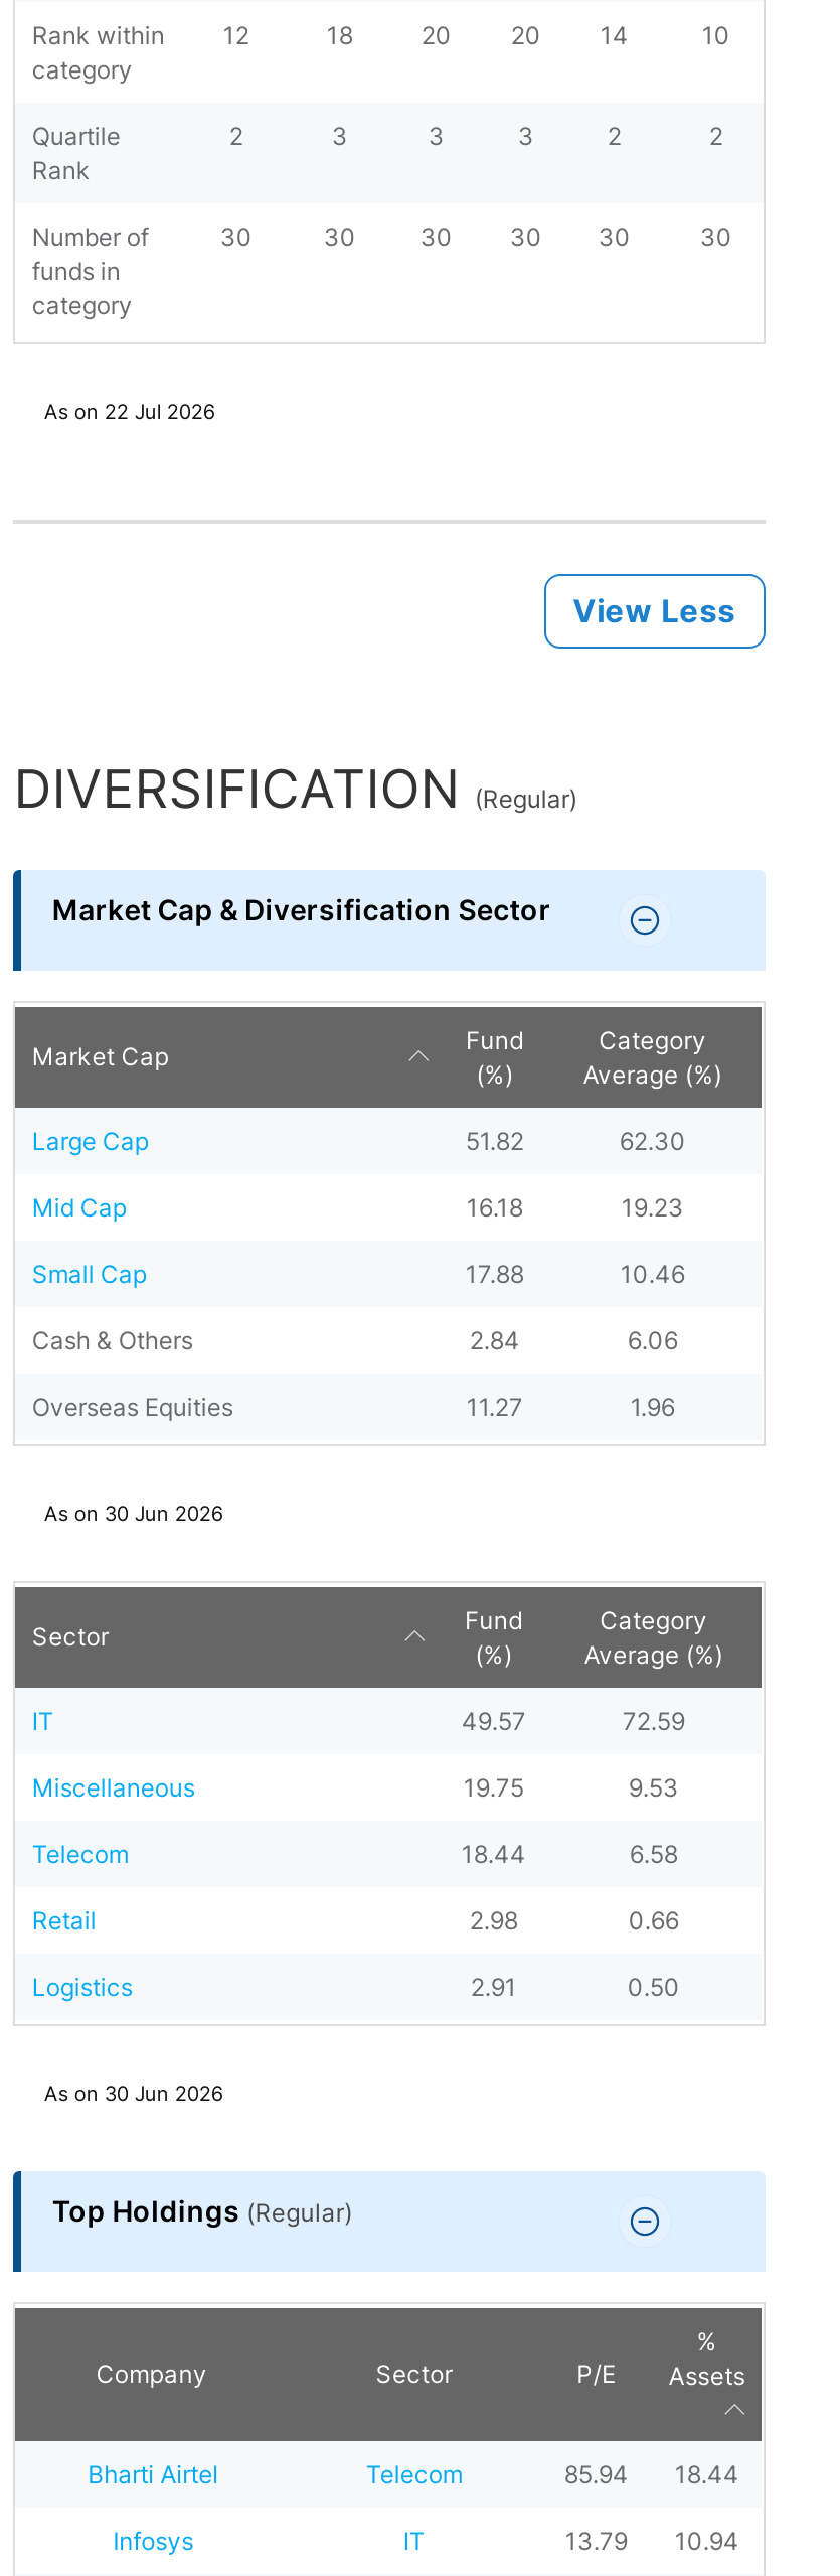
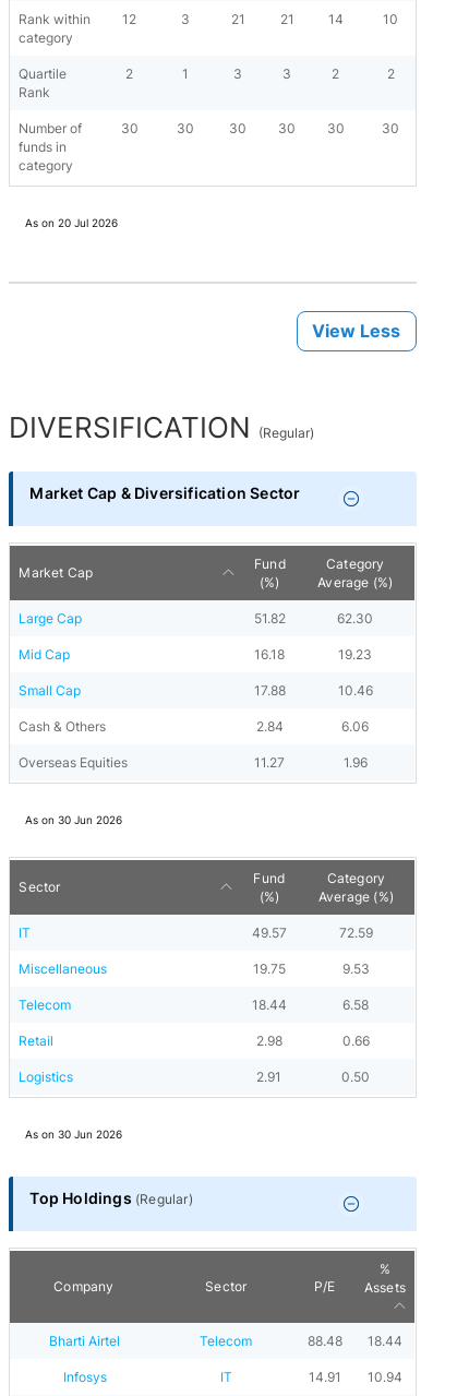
[327,20,353,50] 18 -> [181,11,190,27] 3
[421,20,451,50] 20 -> [231,11,245,27] 21
[511,20,541,50] 20 -> [280,11,294,27] 21
[332,121,348,151] 3 -> [183,65,189,82] 1
[44,399,215,423] As on 22 Jul 2026 -> [26,216,118,229] As on 20 Jul 2026
[564,2459,739,2489] 85.94 18.44 -> [307,1333,402,1349] 88.48 18.44
[565,2526,739,2556] 13.79 10.94 -> [309,1369,402,1385] 14.91 10.94

